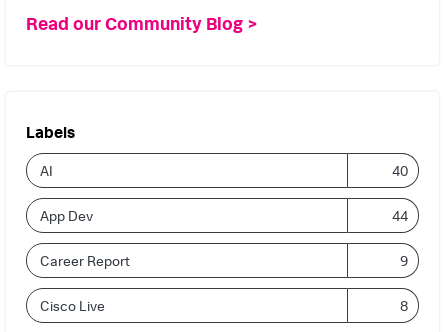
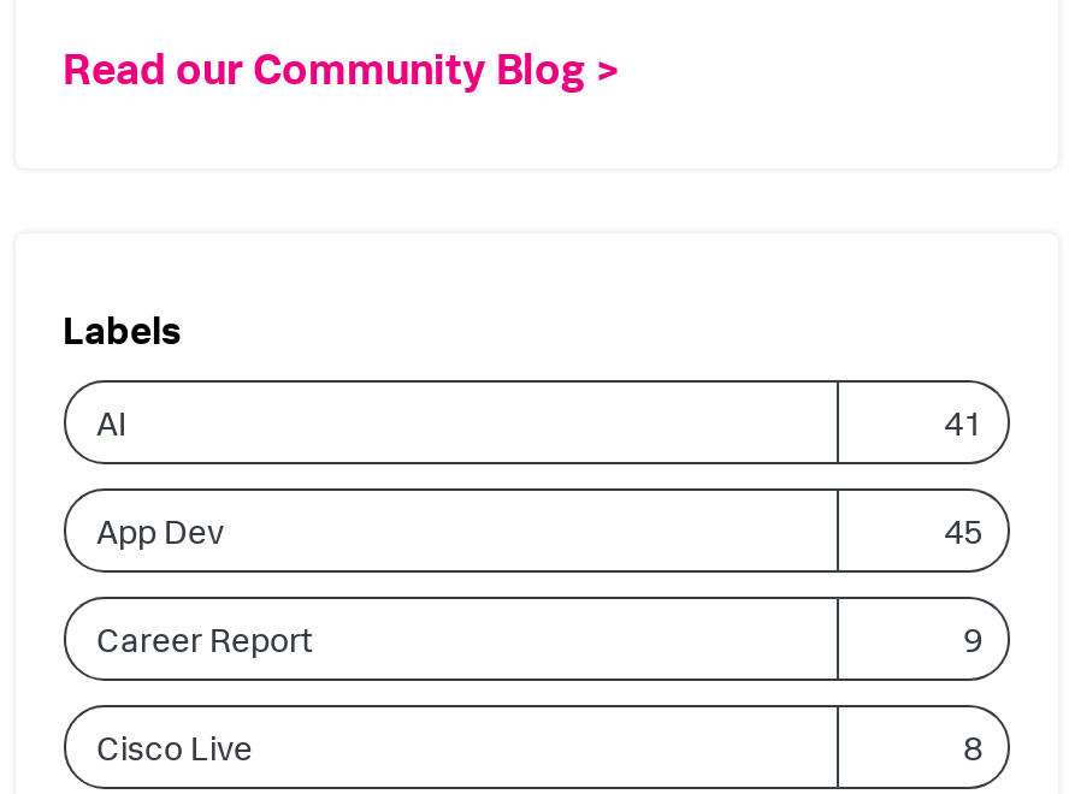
[391,161,407,178] 40 -> [944,401,982,442] 41
[391,206,407,223] 44 -> [944,509,982,550] 45

